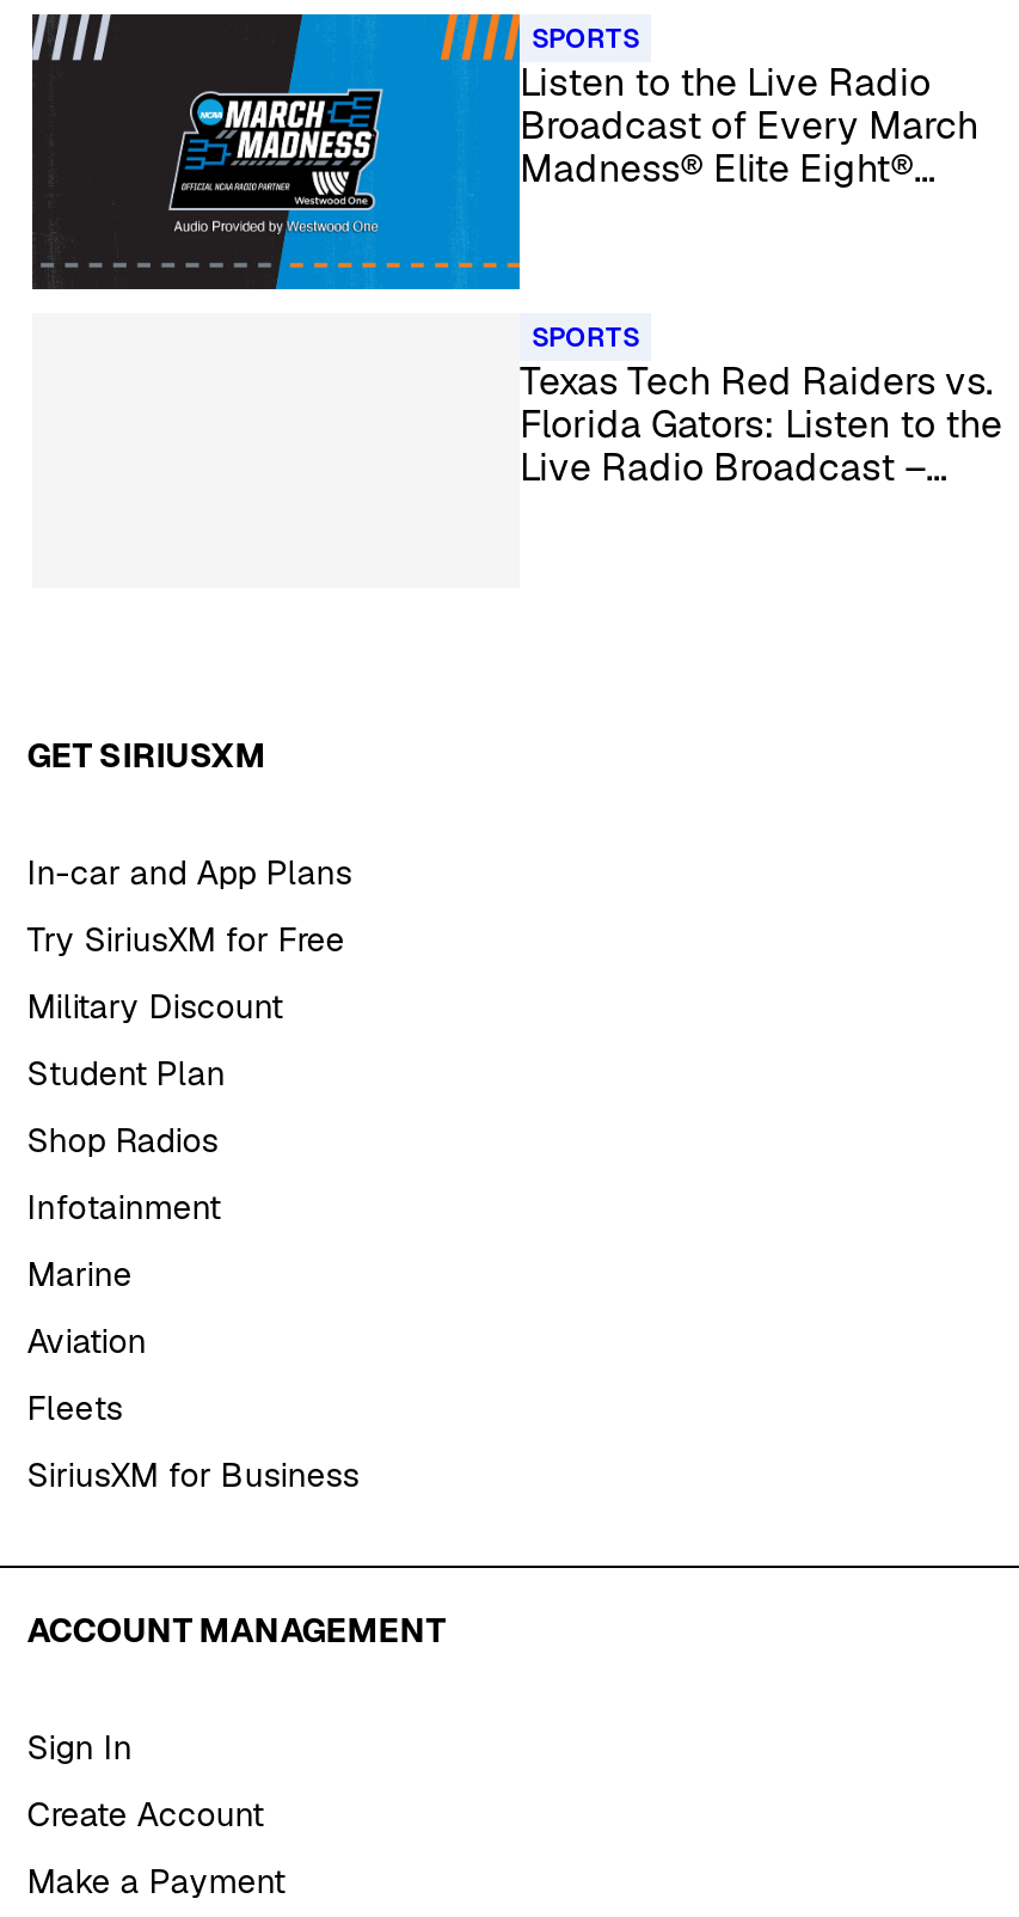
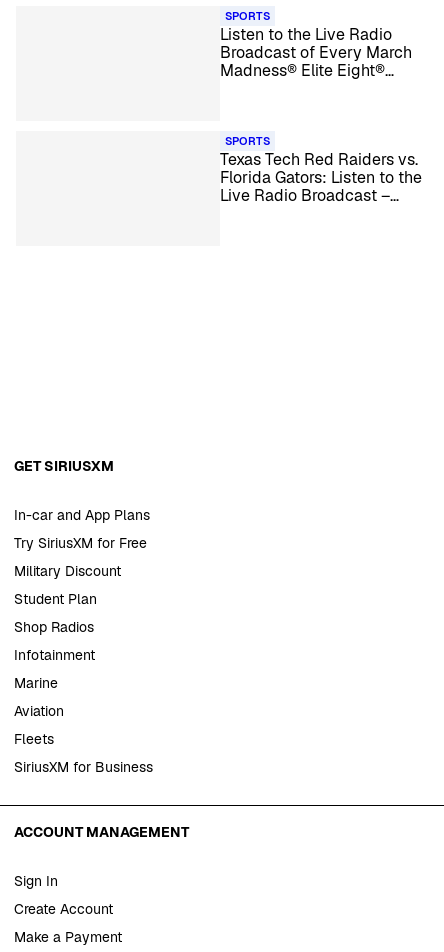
[30,12,522,292] [image] -> none

